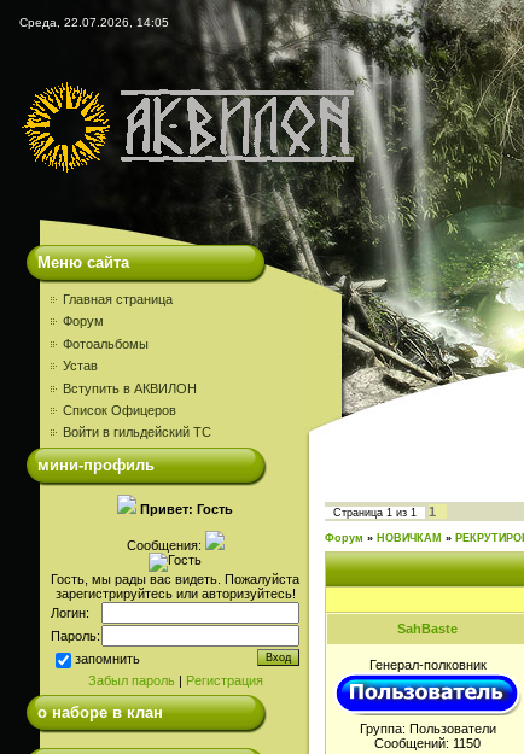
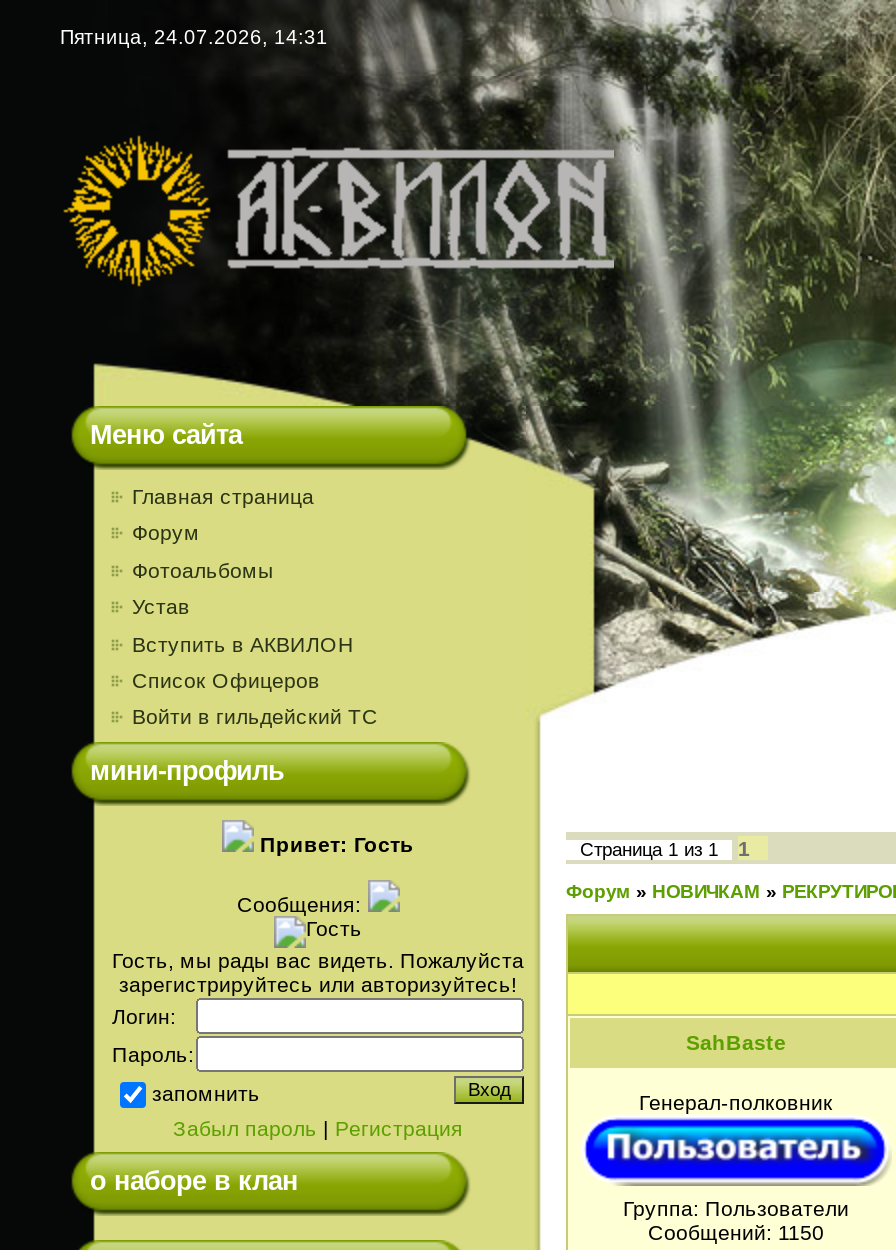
[19,16,169,29] Среда, 22.07.2026, 14:05 -> [60,26,328,48] Пятница, 24.07.2026, 14:31

